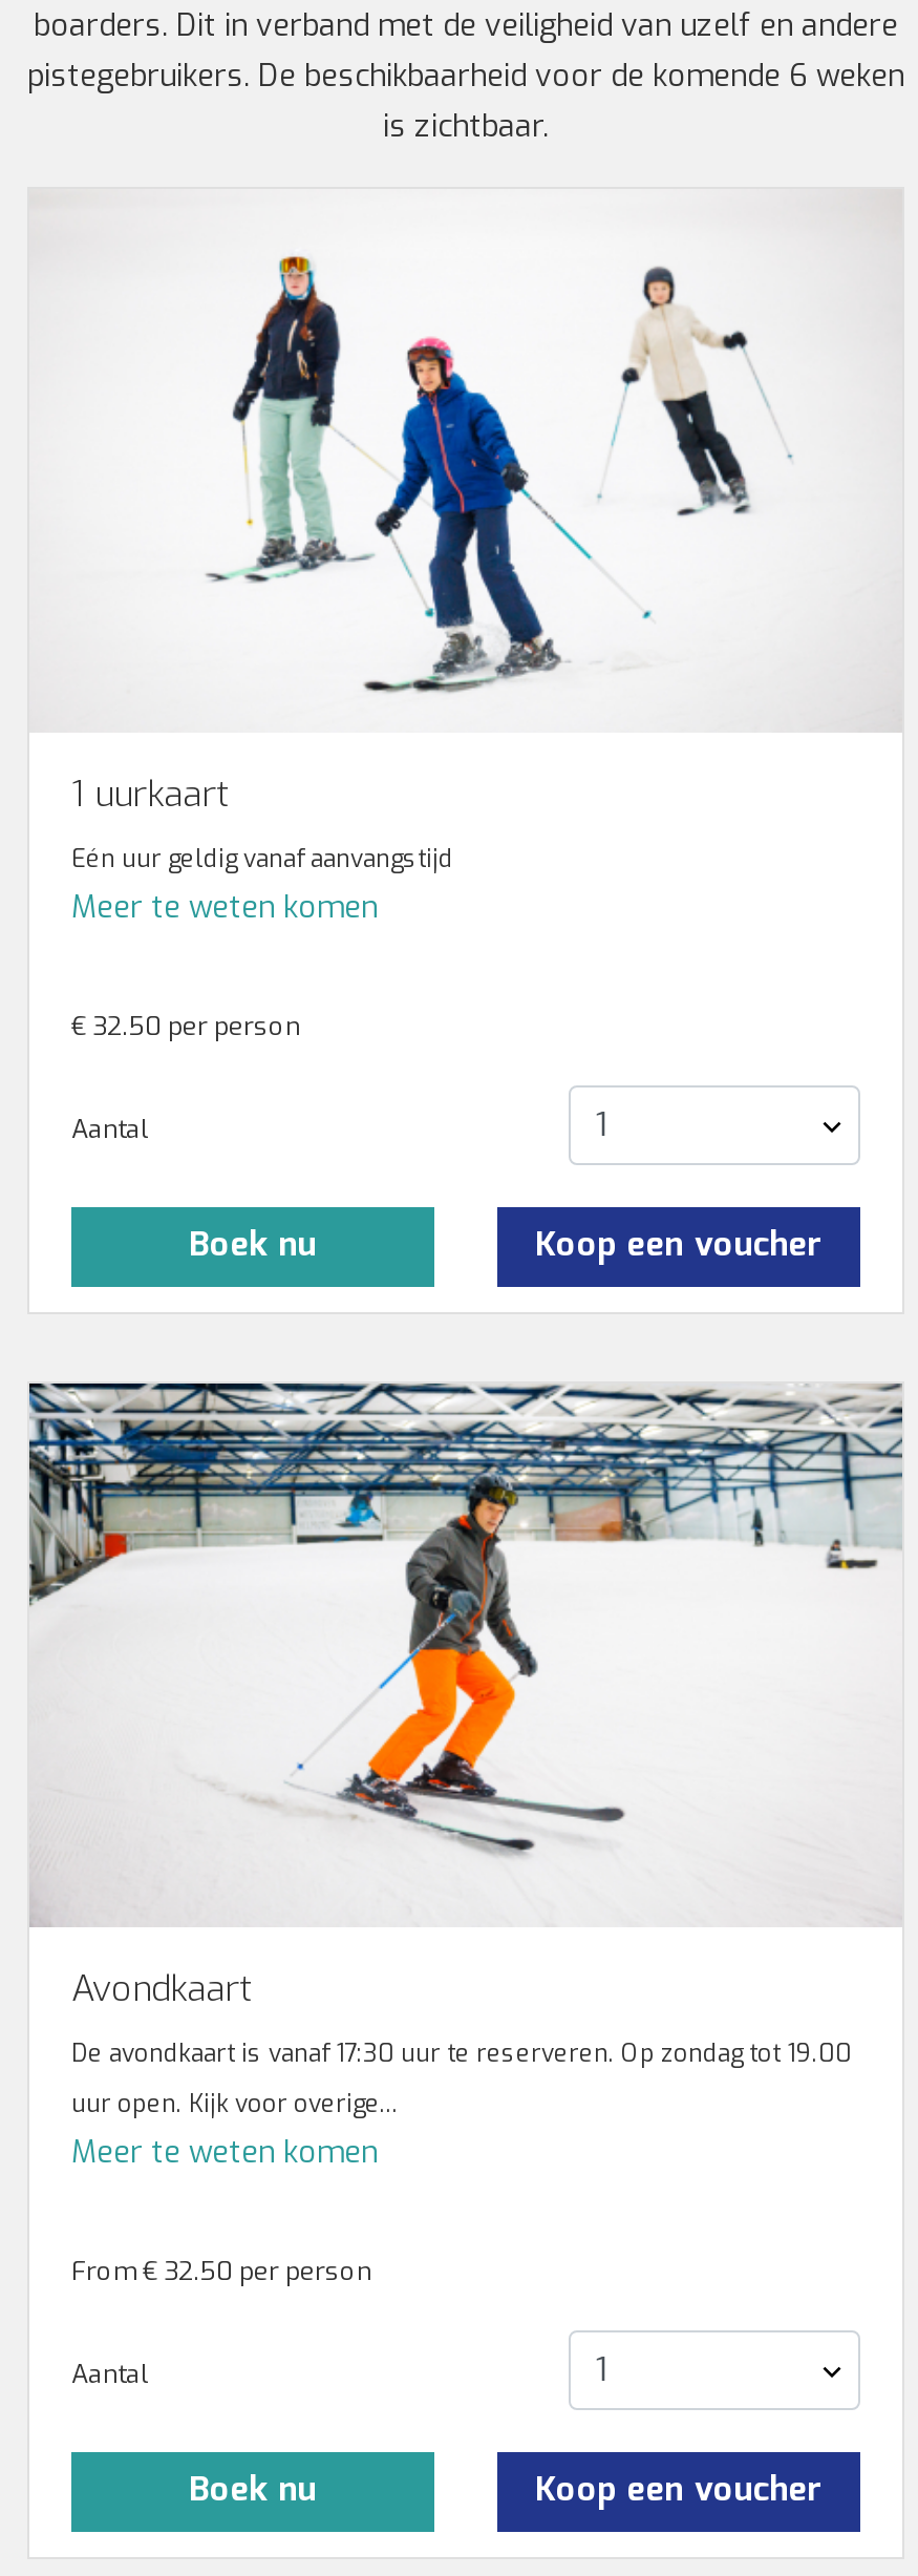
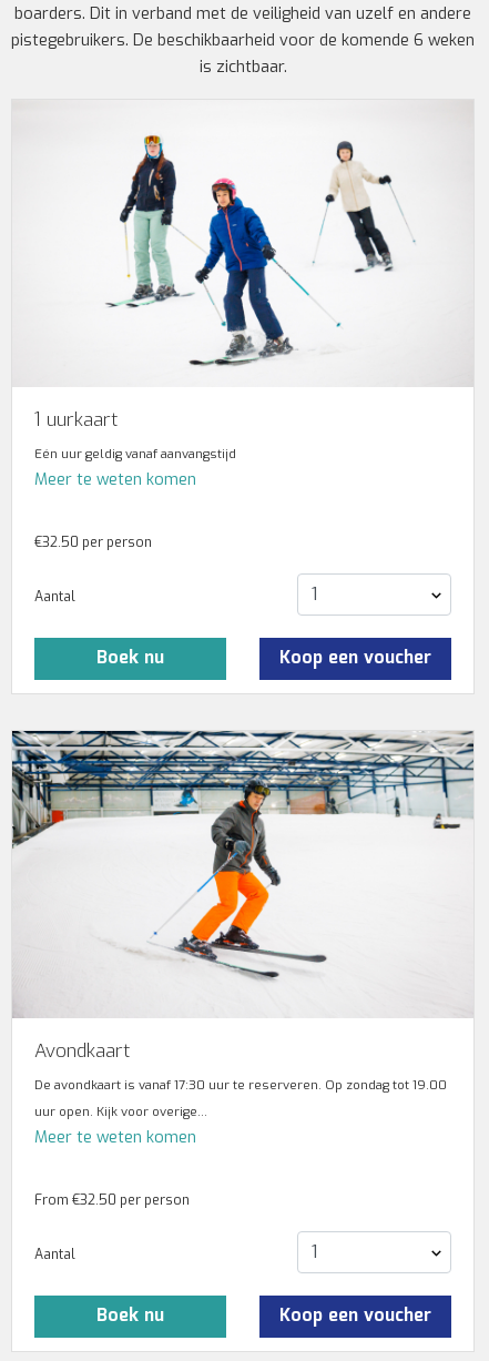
[71,1010,300,1044] € 32.50 per person -> [34,534,152,551] €32.50 per person

